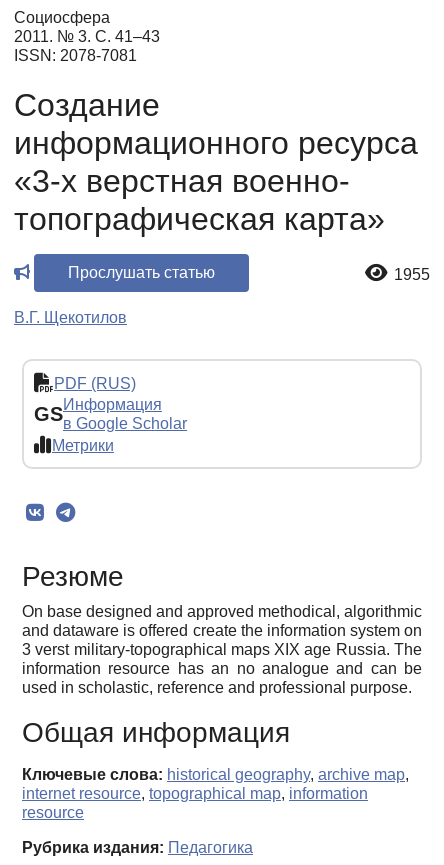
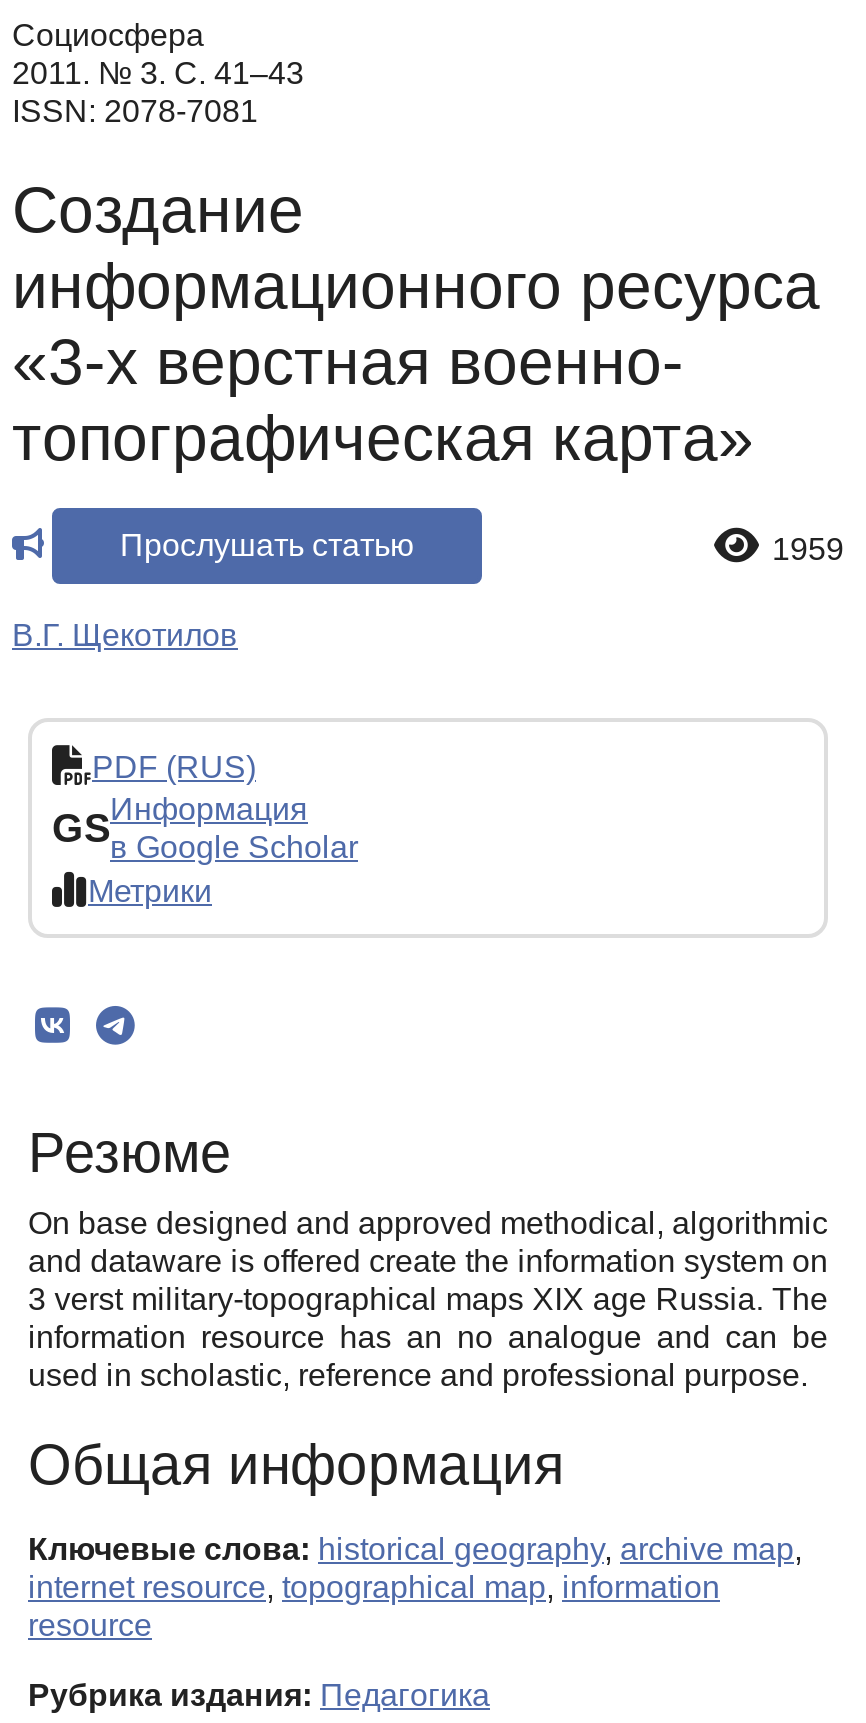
[394,266,430,283] 1955 -> [772,533,844,567] 1959

